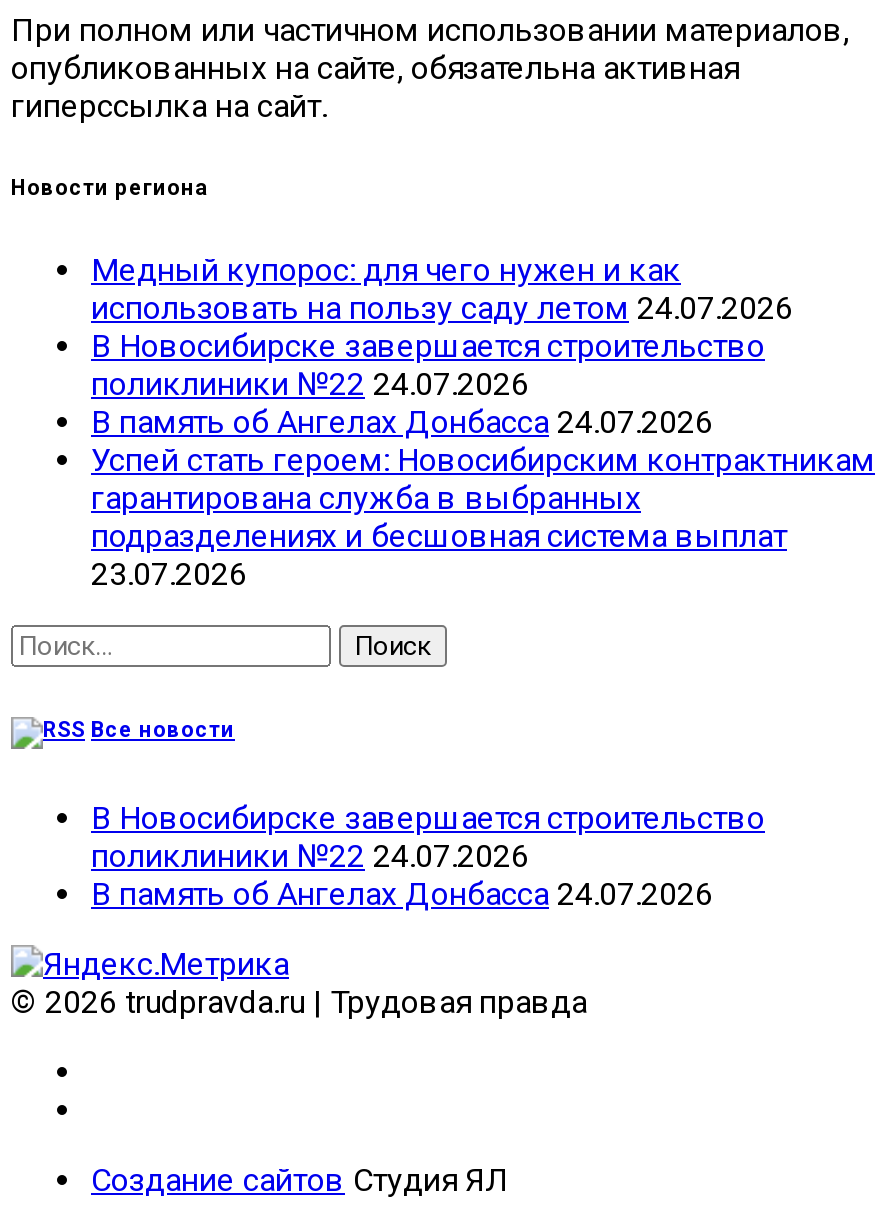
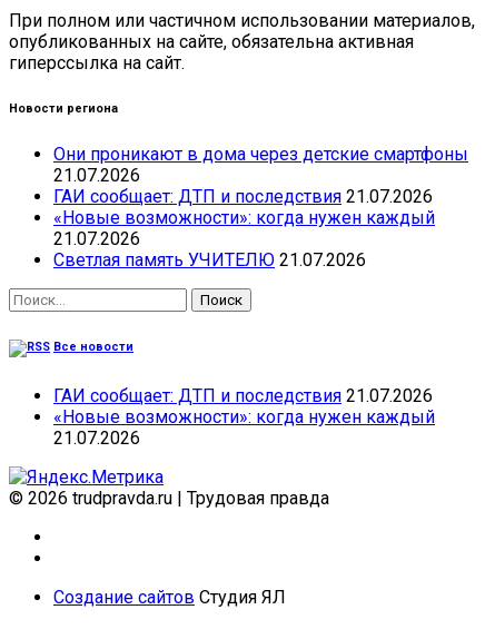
[91,251,875,593] Медный купорос: для чего нужен и как | использовать на пользу саду летом 24.07.2026 | В Новосибирске завершается строительство | поликлиники №22 24.07.2026 | В память об Ангелах Донбасса 24.07.2026 | Успей стать героем: Новосибирским контрактникам | гарантирована служба в выбранных | подразделениях и бесшовная система выплат | 23.07.2026 -> [53,143,468,270] Они проникают в дома через детские смартфоны | 21.07.2026 | ГАИ сообщает: ДТП и последствия 21.07.2026 | «Новые возможности»: когда нужен каждый | 21.07.2026 | Светлая память УЧИТЕЛЮ 21.07.2026
[91,798,765,912] В Новосибирске завершается строительство | поликлиники №22 24.07.2026 | В память об Ангелах Донбасса 24.07.2026 -> [53,385,435,448] ГАИ сообщает: ДТП и последствия 21.07.2026 | «Новые возможности»: когда нужен каждый | 21.07.2026

